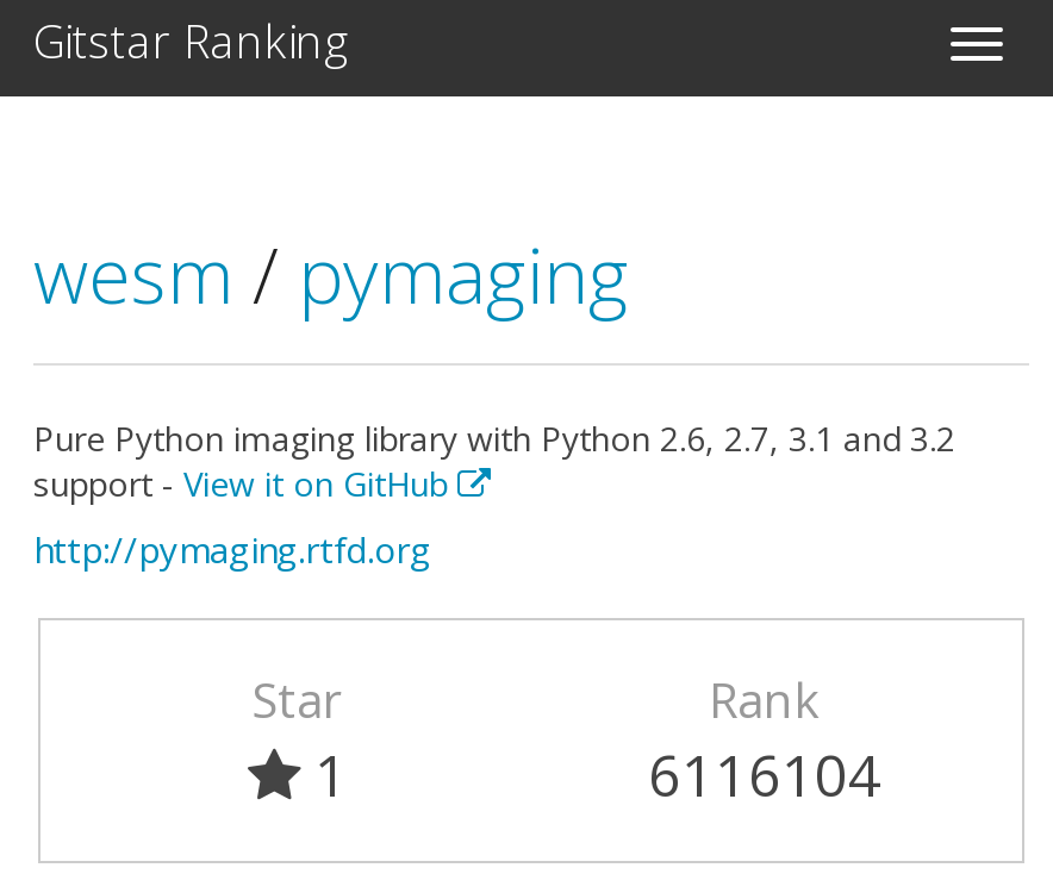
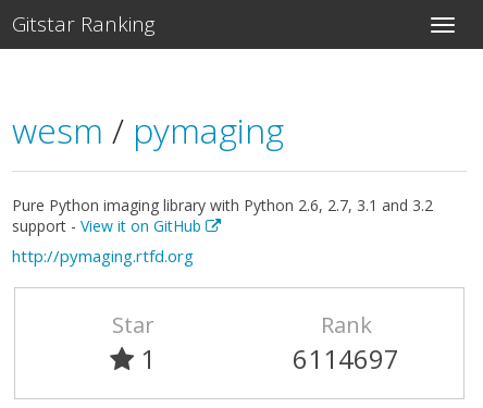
[648,735,881,813] 6116104 -> [293,341,399,376] 6114697

